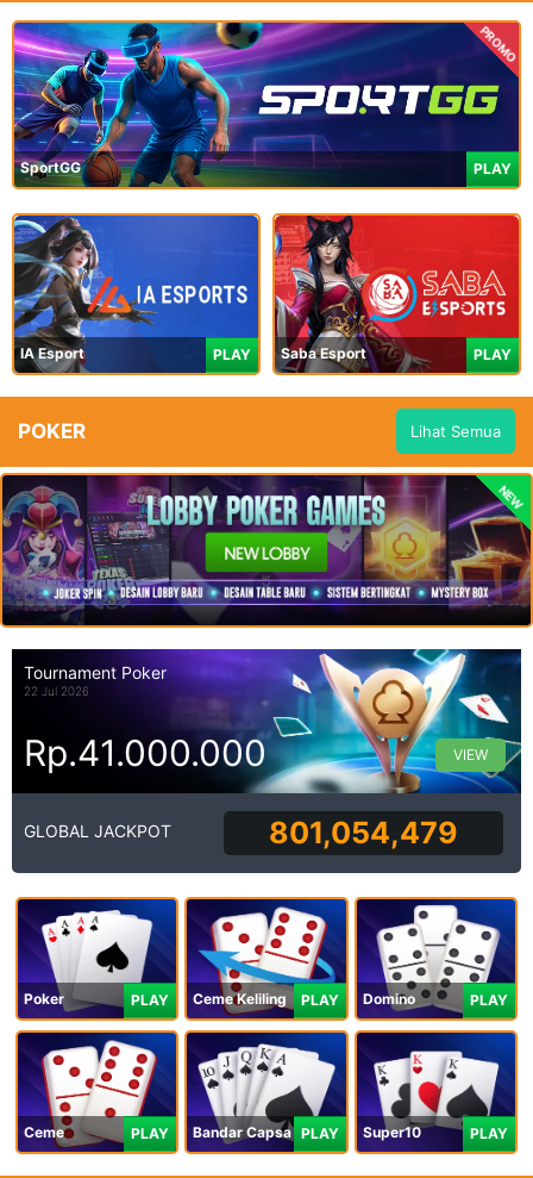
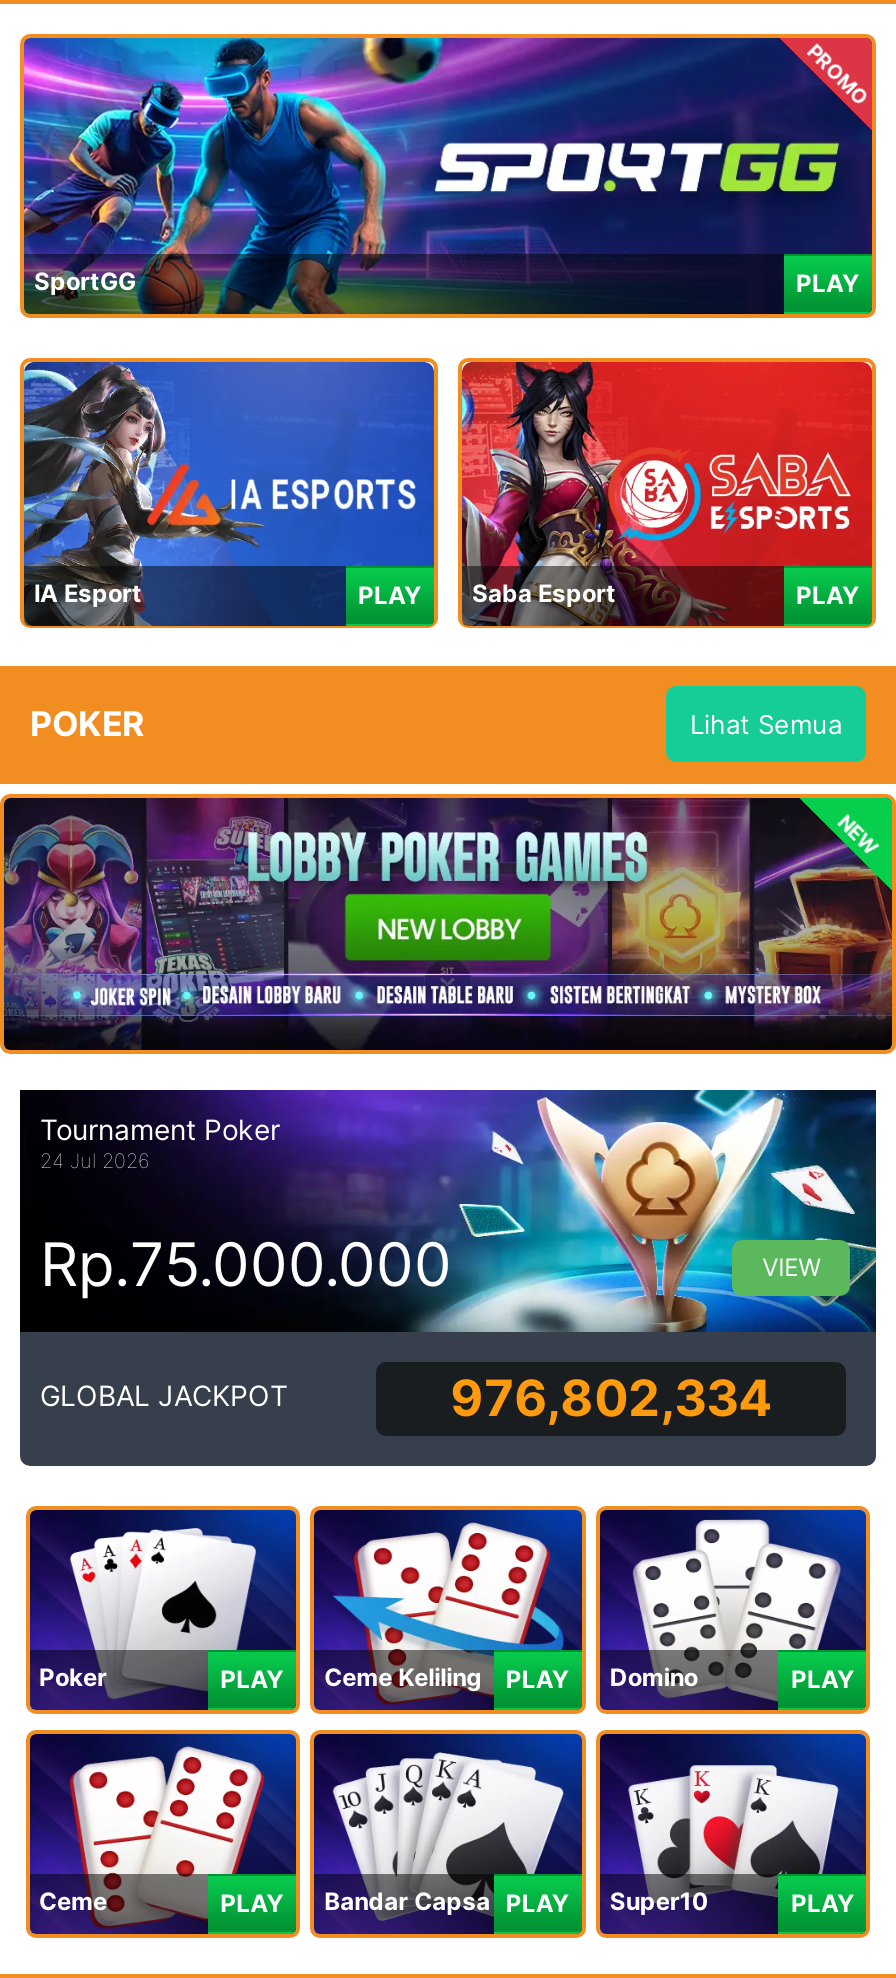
[24,683,89,698] 22 Jul 2026 -> [40,1148,150,1172] 24 Jul 2026
[24,732,266,775] Rp.41.000.000 -> [40,1229,452,1301] Rp.75.000.000
[269,815,458,850] 801,054,479 -> [450,1368,772,1428] 976,802,334

